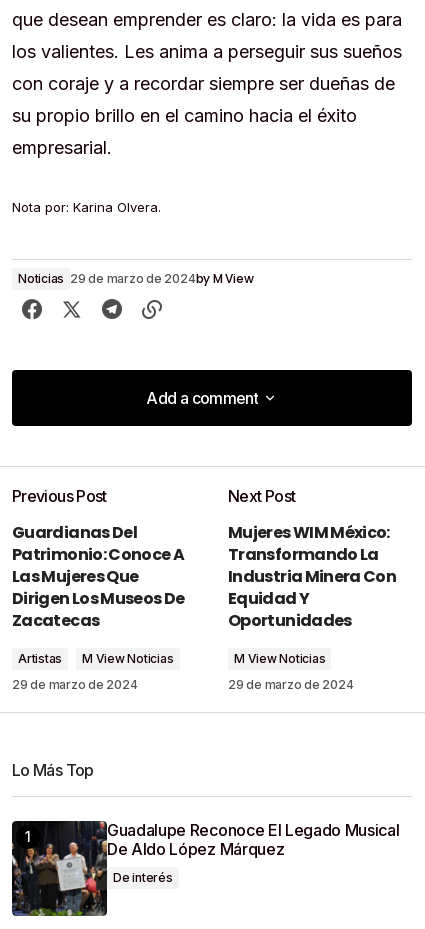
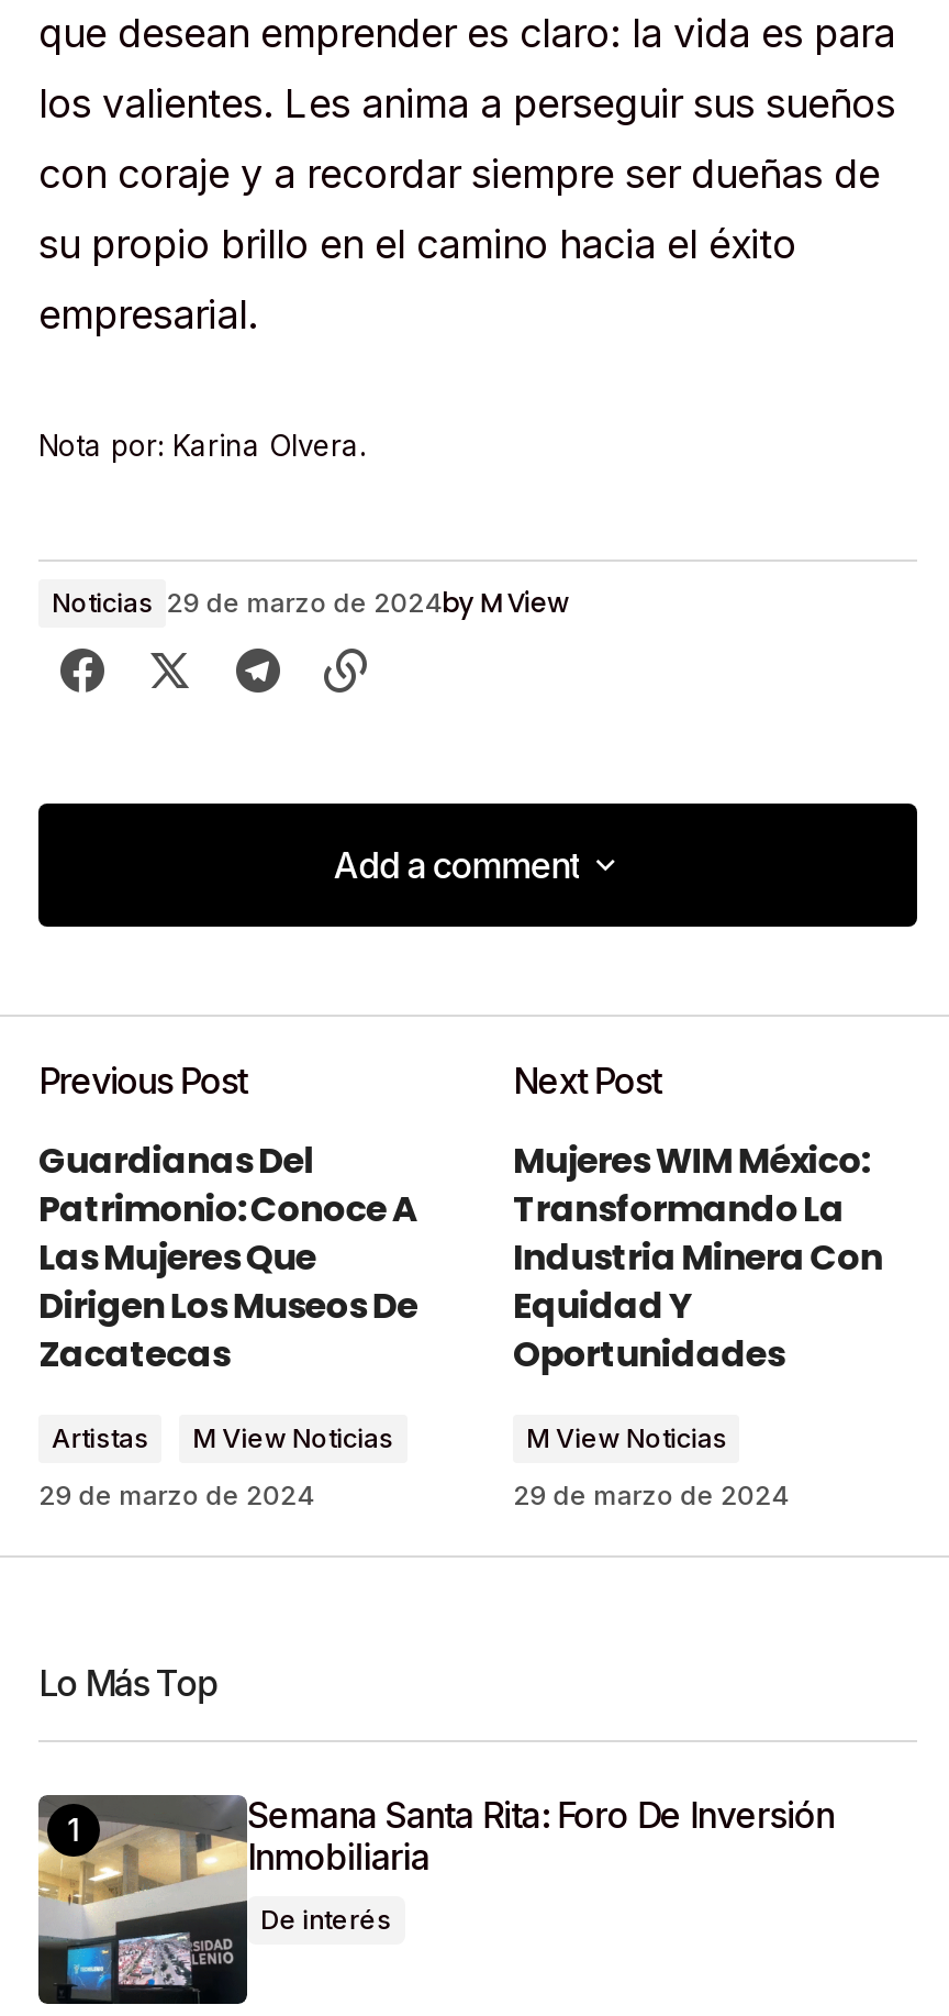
[11,820,399,917] [image] | Guadalupe Reconoce El Legado Musical | De Aldo López Márquez -> [36,1792,835,2006] [image] | Semana Santa Rita: Foro De Inversión | Inmobiliaria

